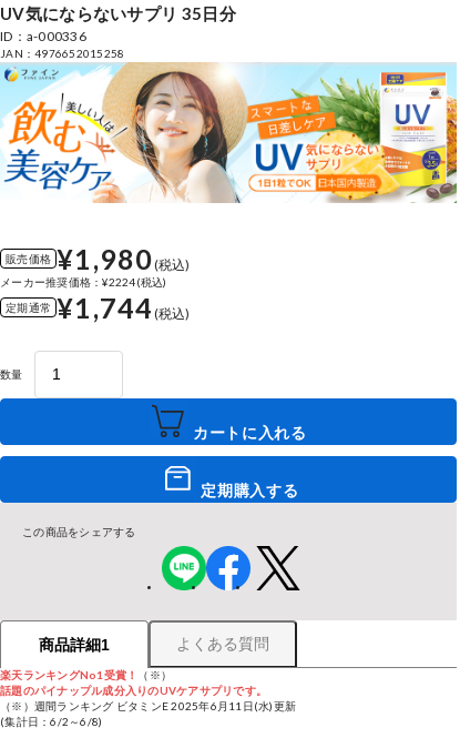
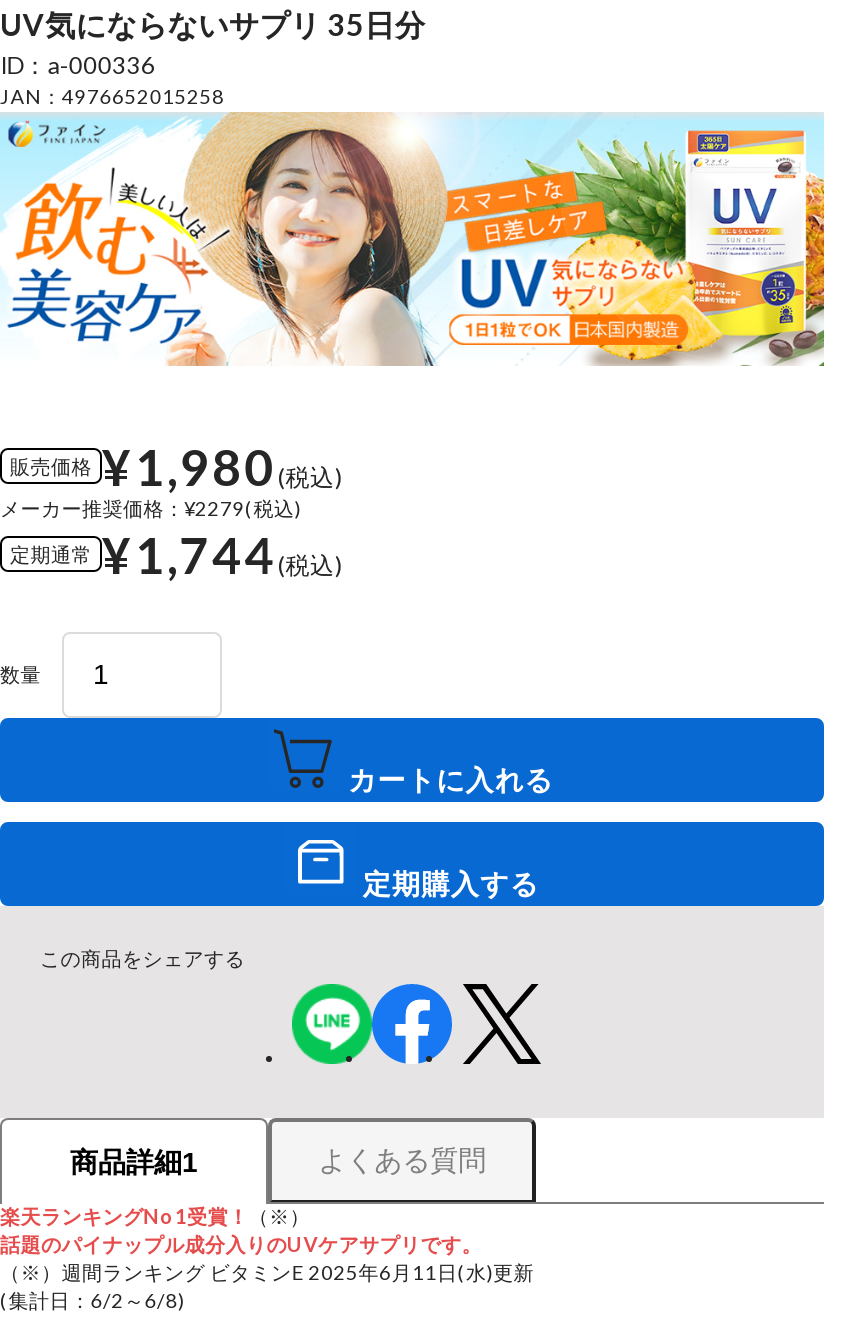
[0,276,167,289] メーカー推奨価格：¥2224(税込) -> [0,497,301,521] メーカー推奨価格：¥2279(税込)

